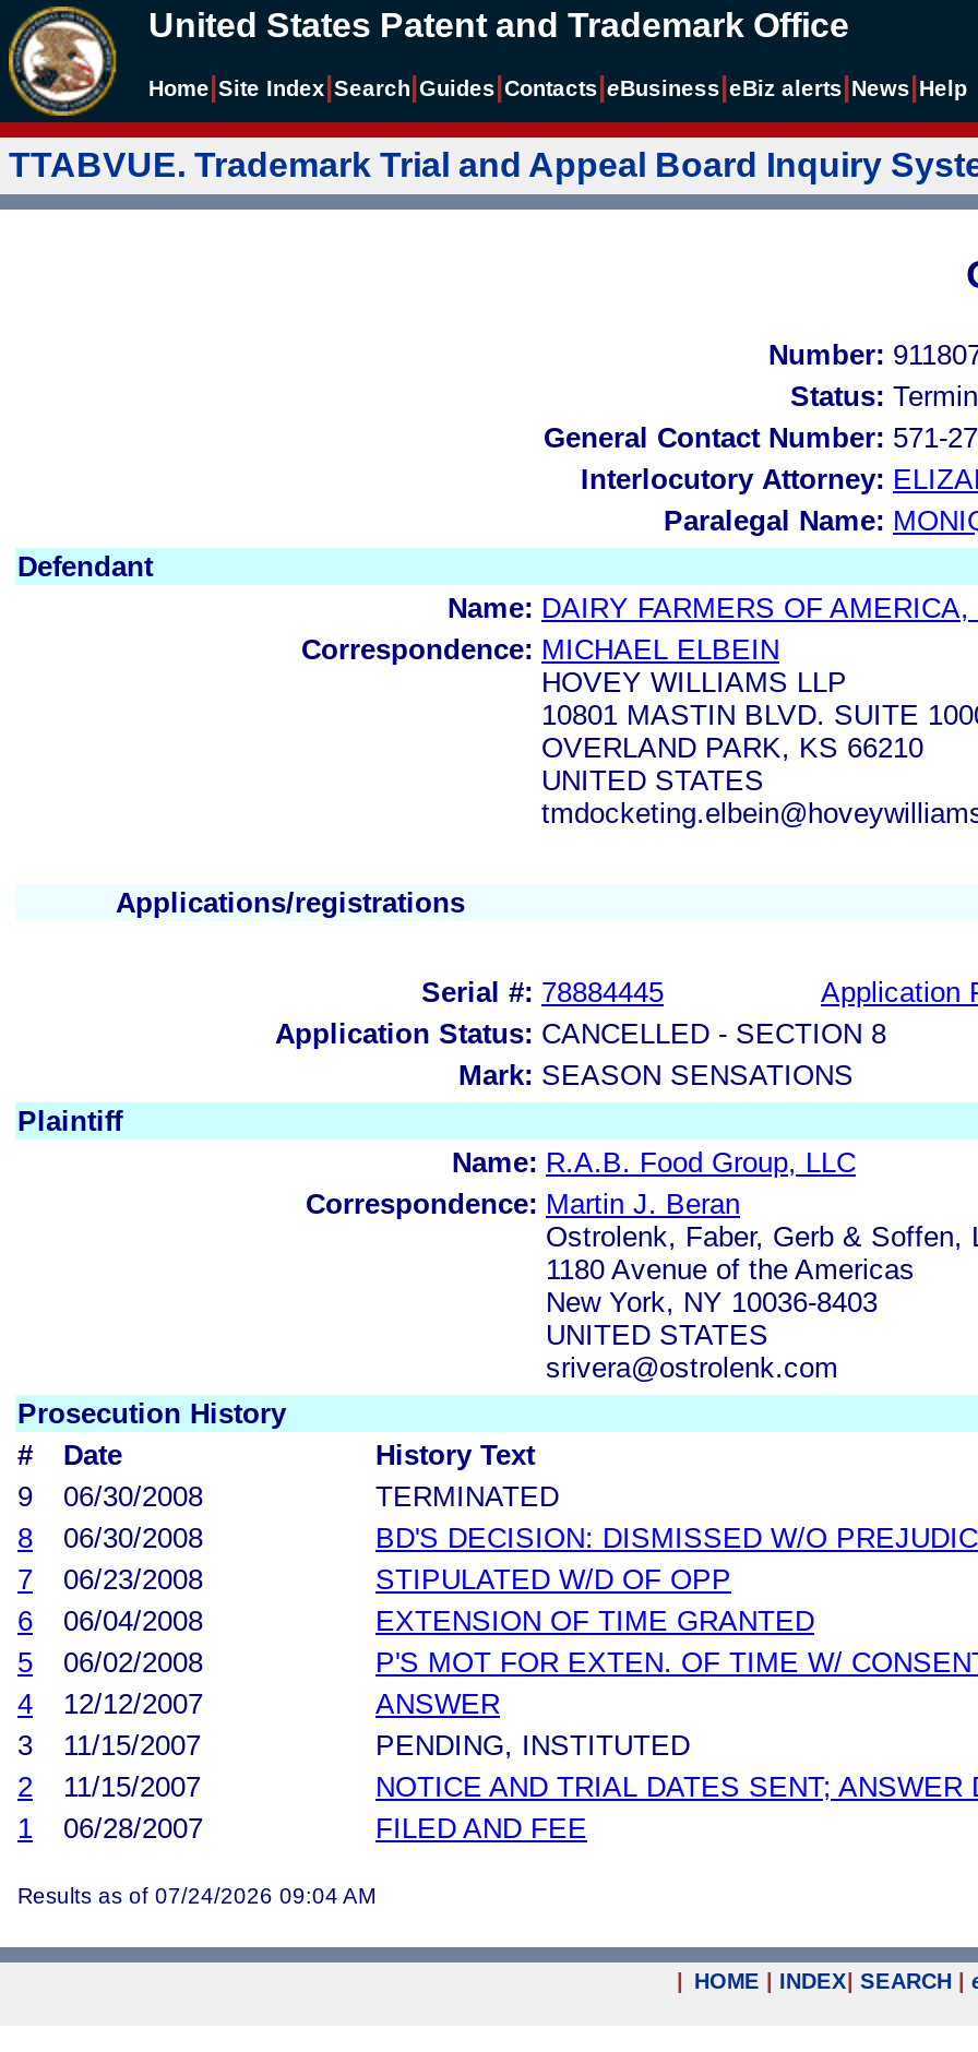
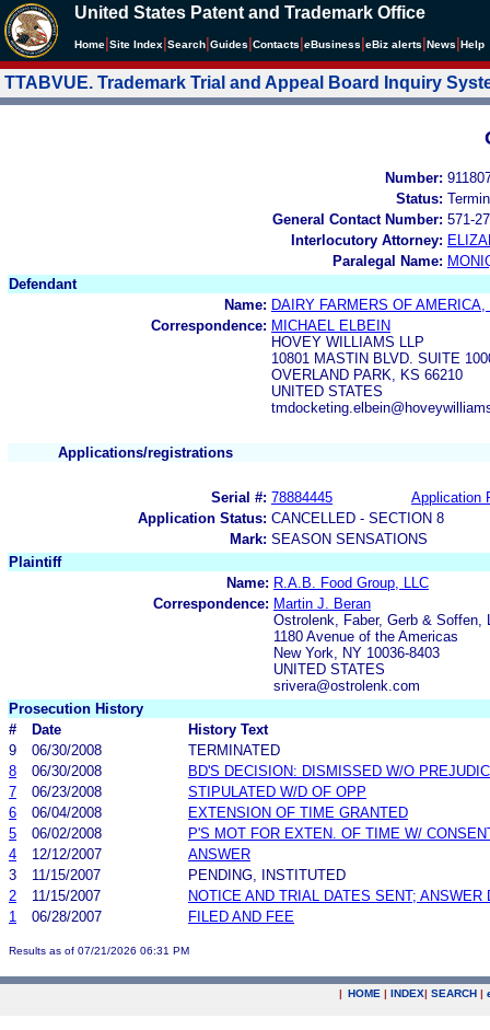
[17,1884,375,1908] Results as of 07/24/2026 09:04 AM -> [9,945,189,957] Results as of 07/21/2026 06:31 PM

